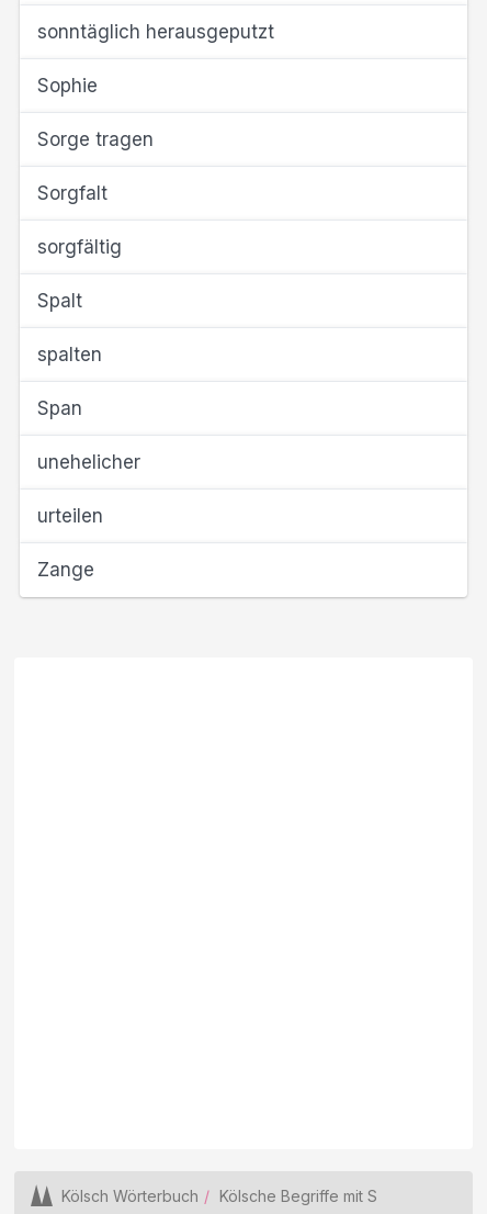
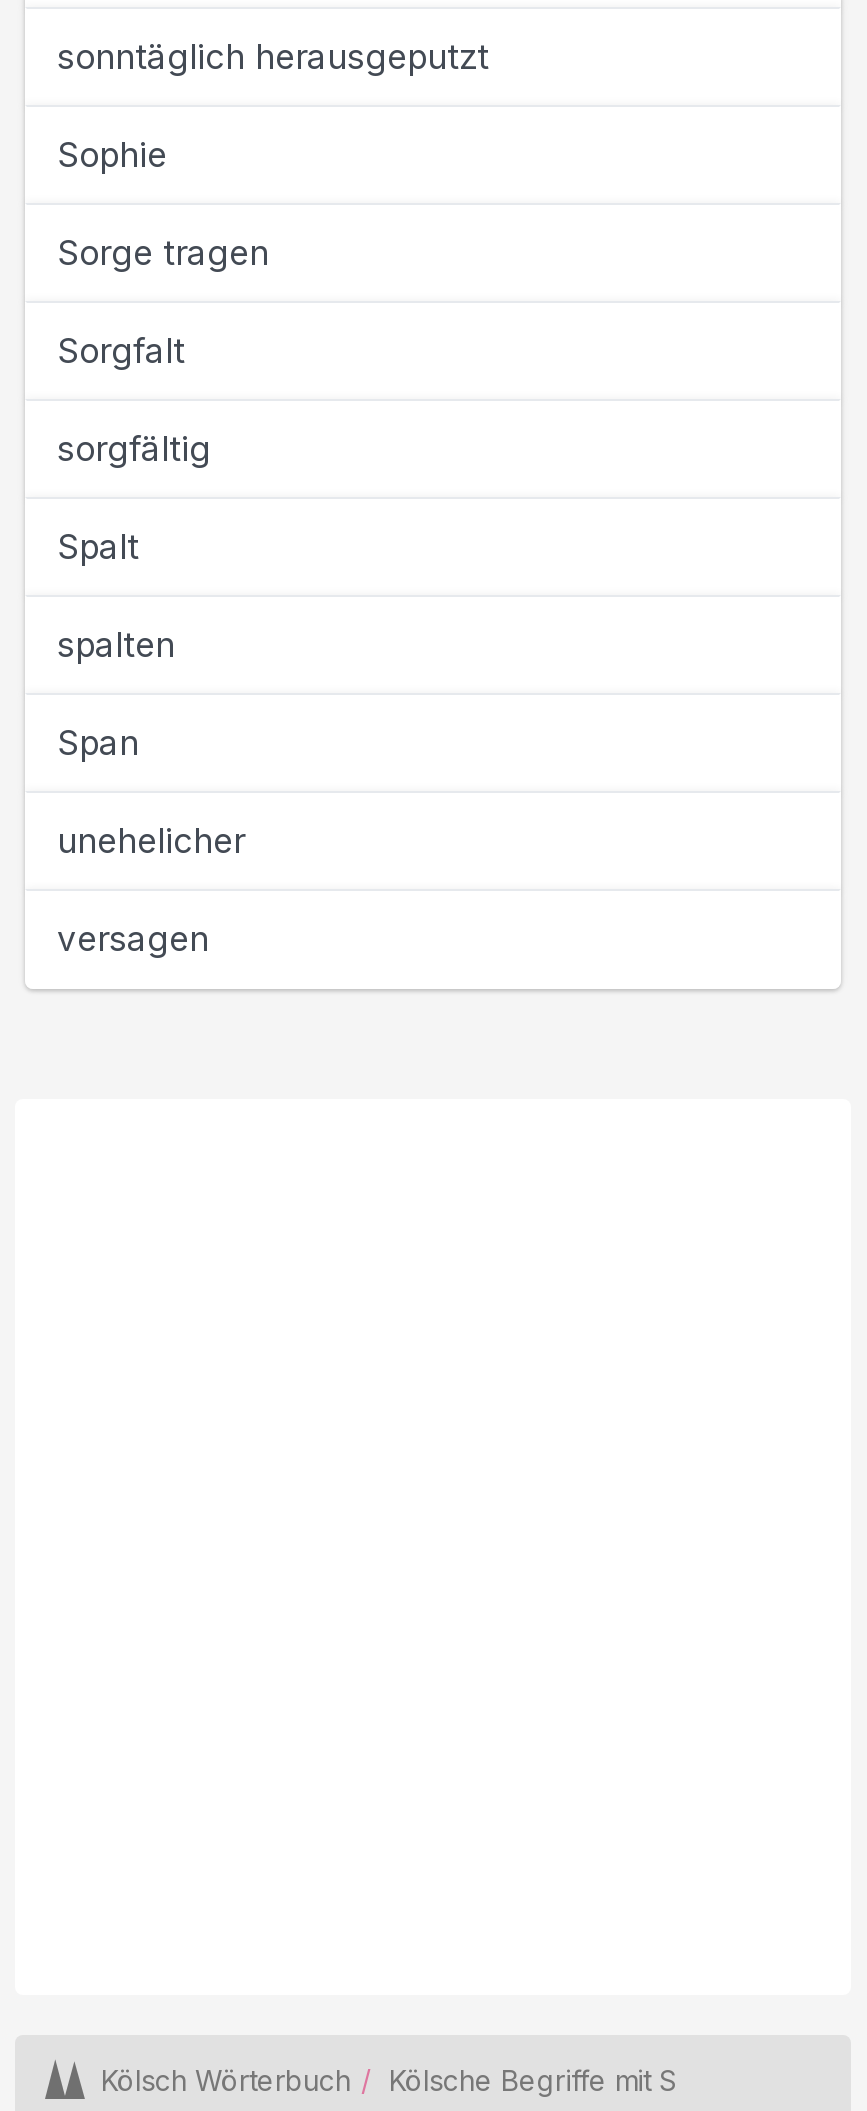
[37,505,103,581] urteilen | Zange -> [57,919,209,959] versagen

